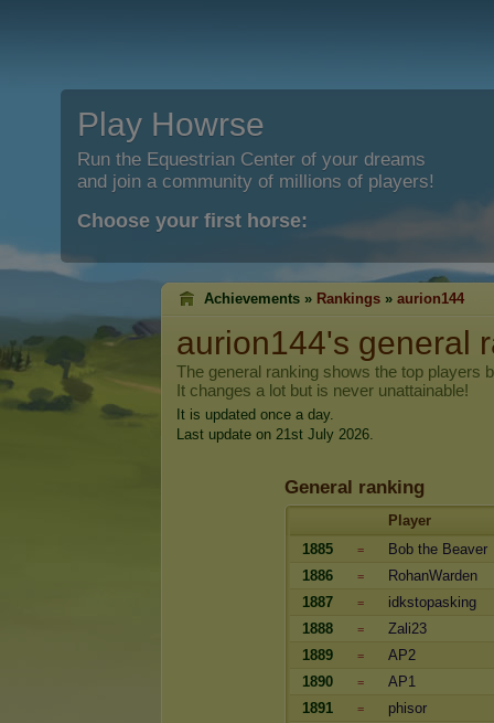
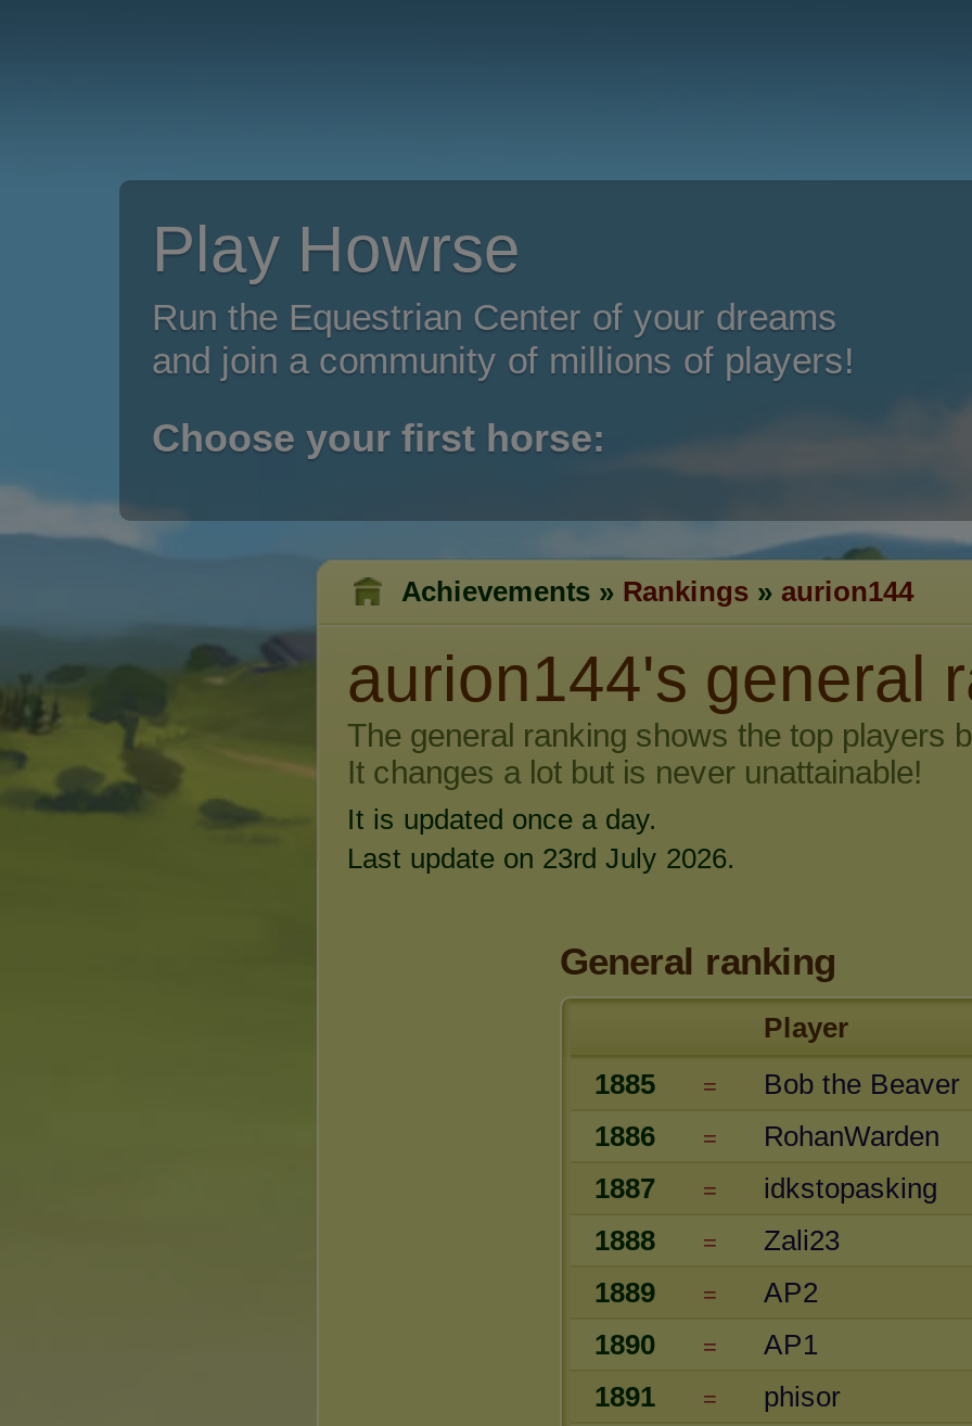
[176,426,374,443] Last update on 21st July 2026. -> [347,842,736,875] Last update on 23rd July 2026.

